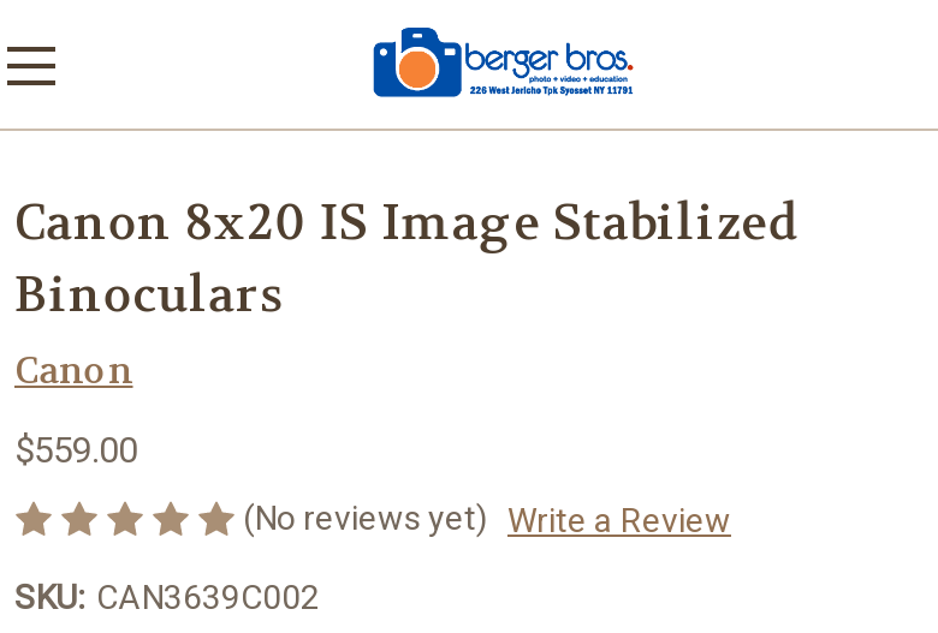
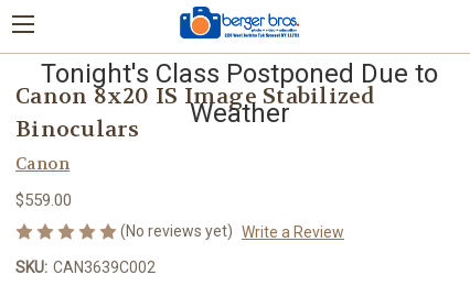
none -> [41,58,438,129] Tonight's Class Postponed Due to | Weather

